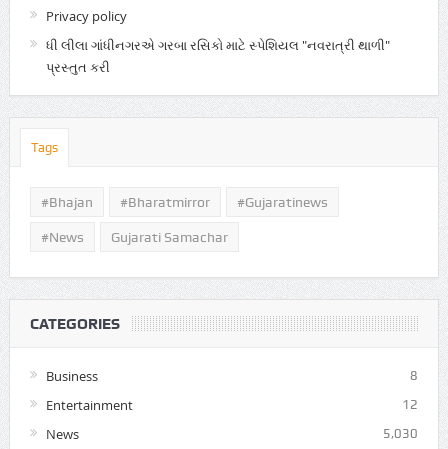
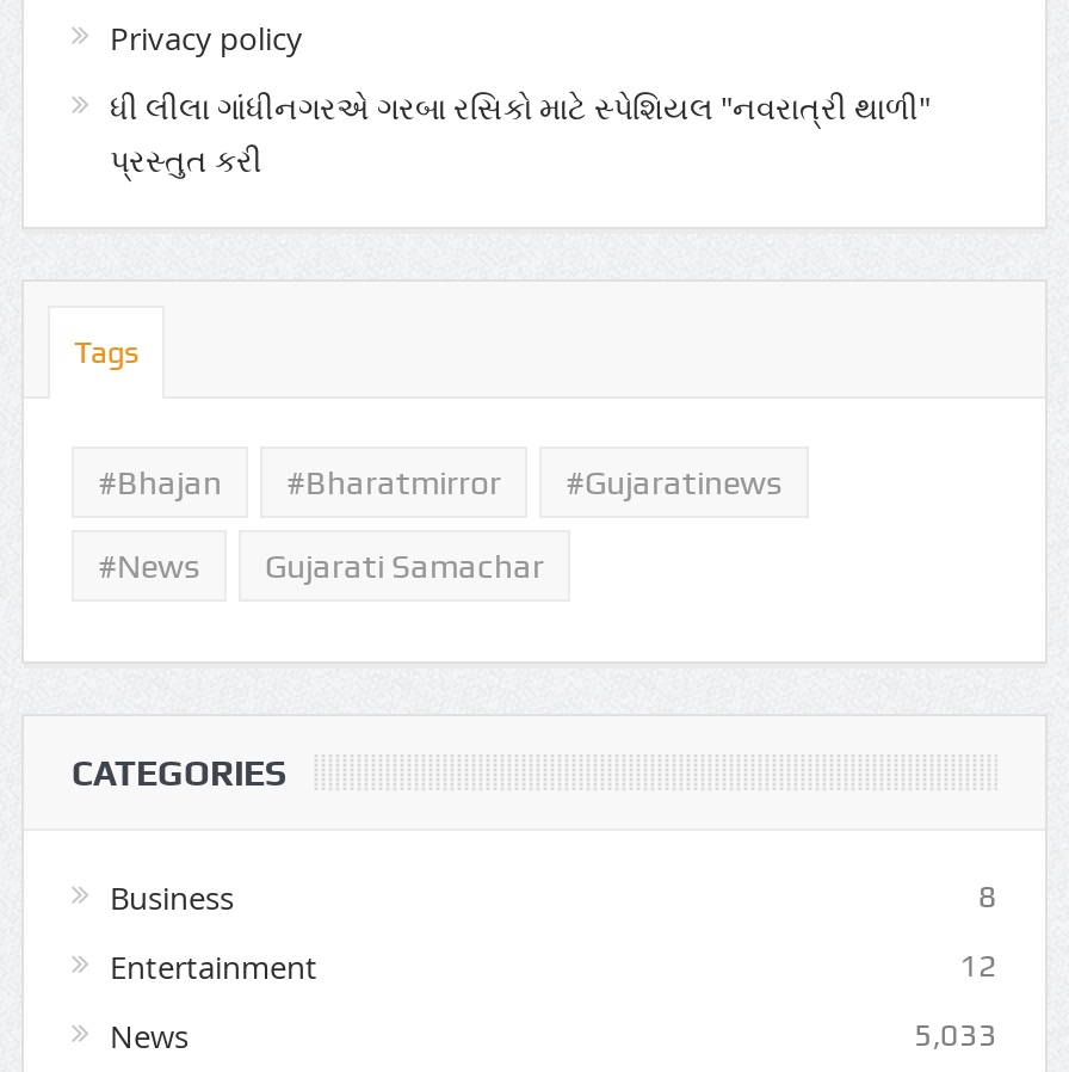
[383,426,418,441] 5,030 -> [914,1017,997,1053] 5,033

